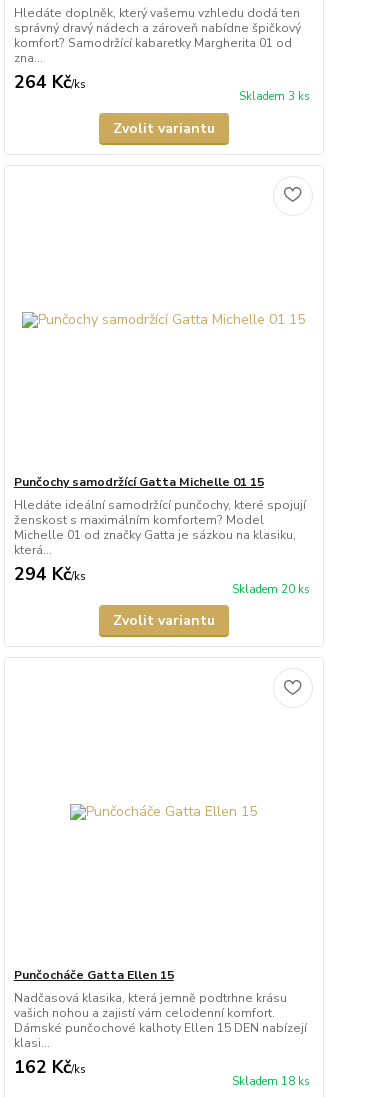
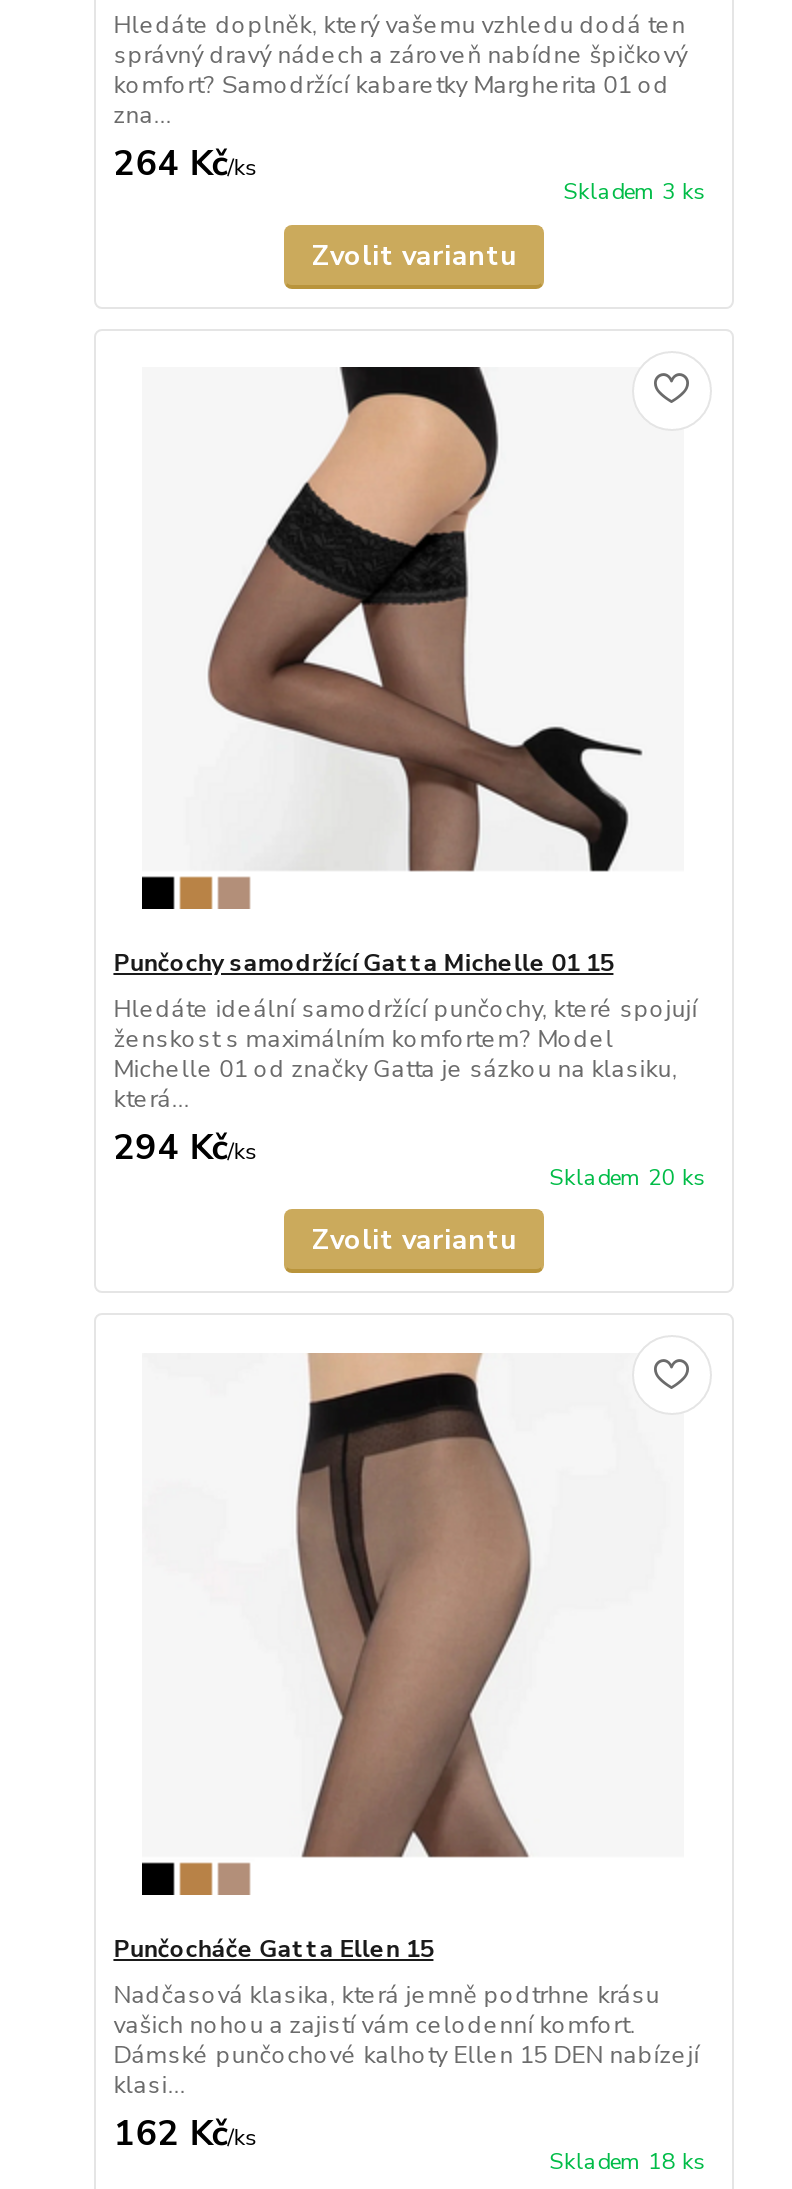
none -> [130,365,650,911] [image]
none -> [140,1351,558,1897] [image]

